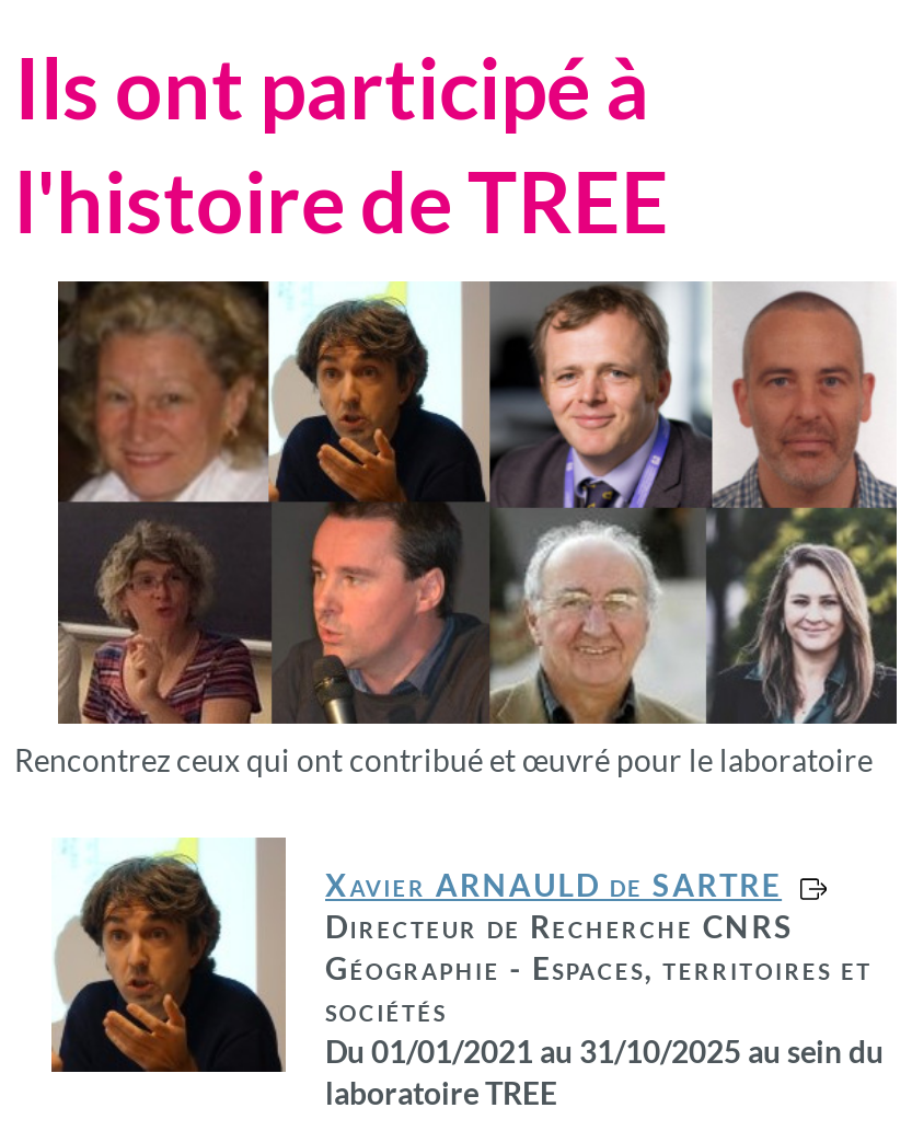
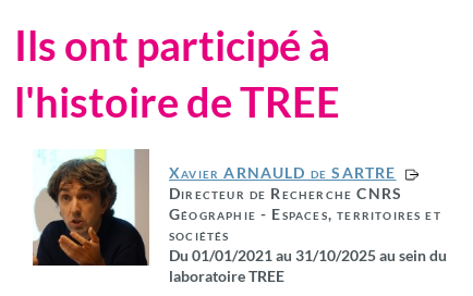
[14,279,899,779] [image] | Rencontrez ceux qui ont contribué et œuvré pour le laboratoire -> none

